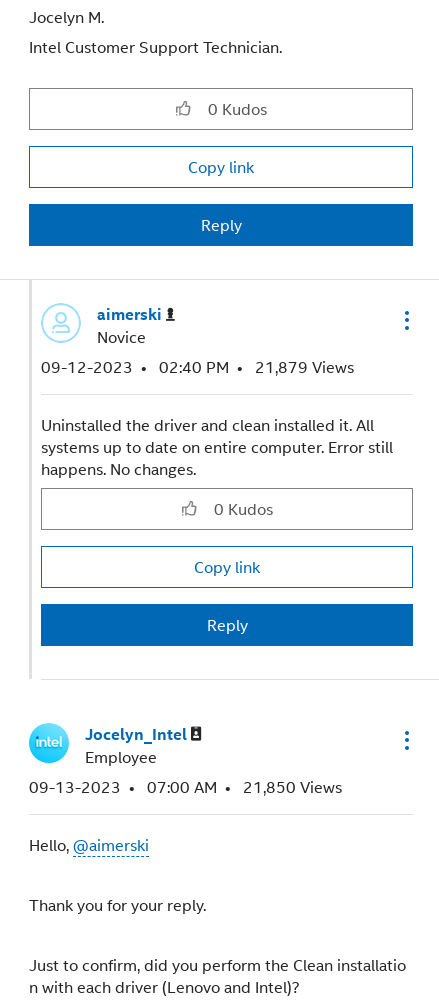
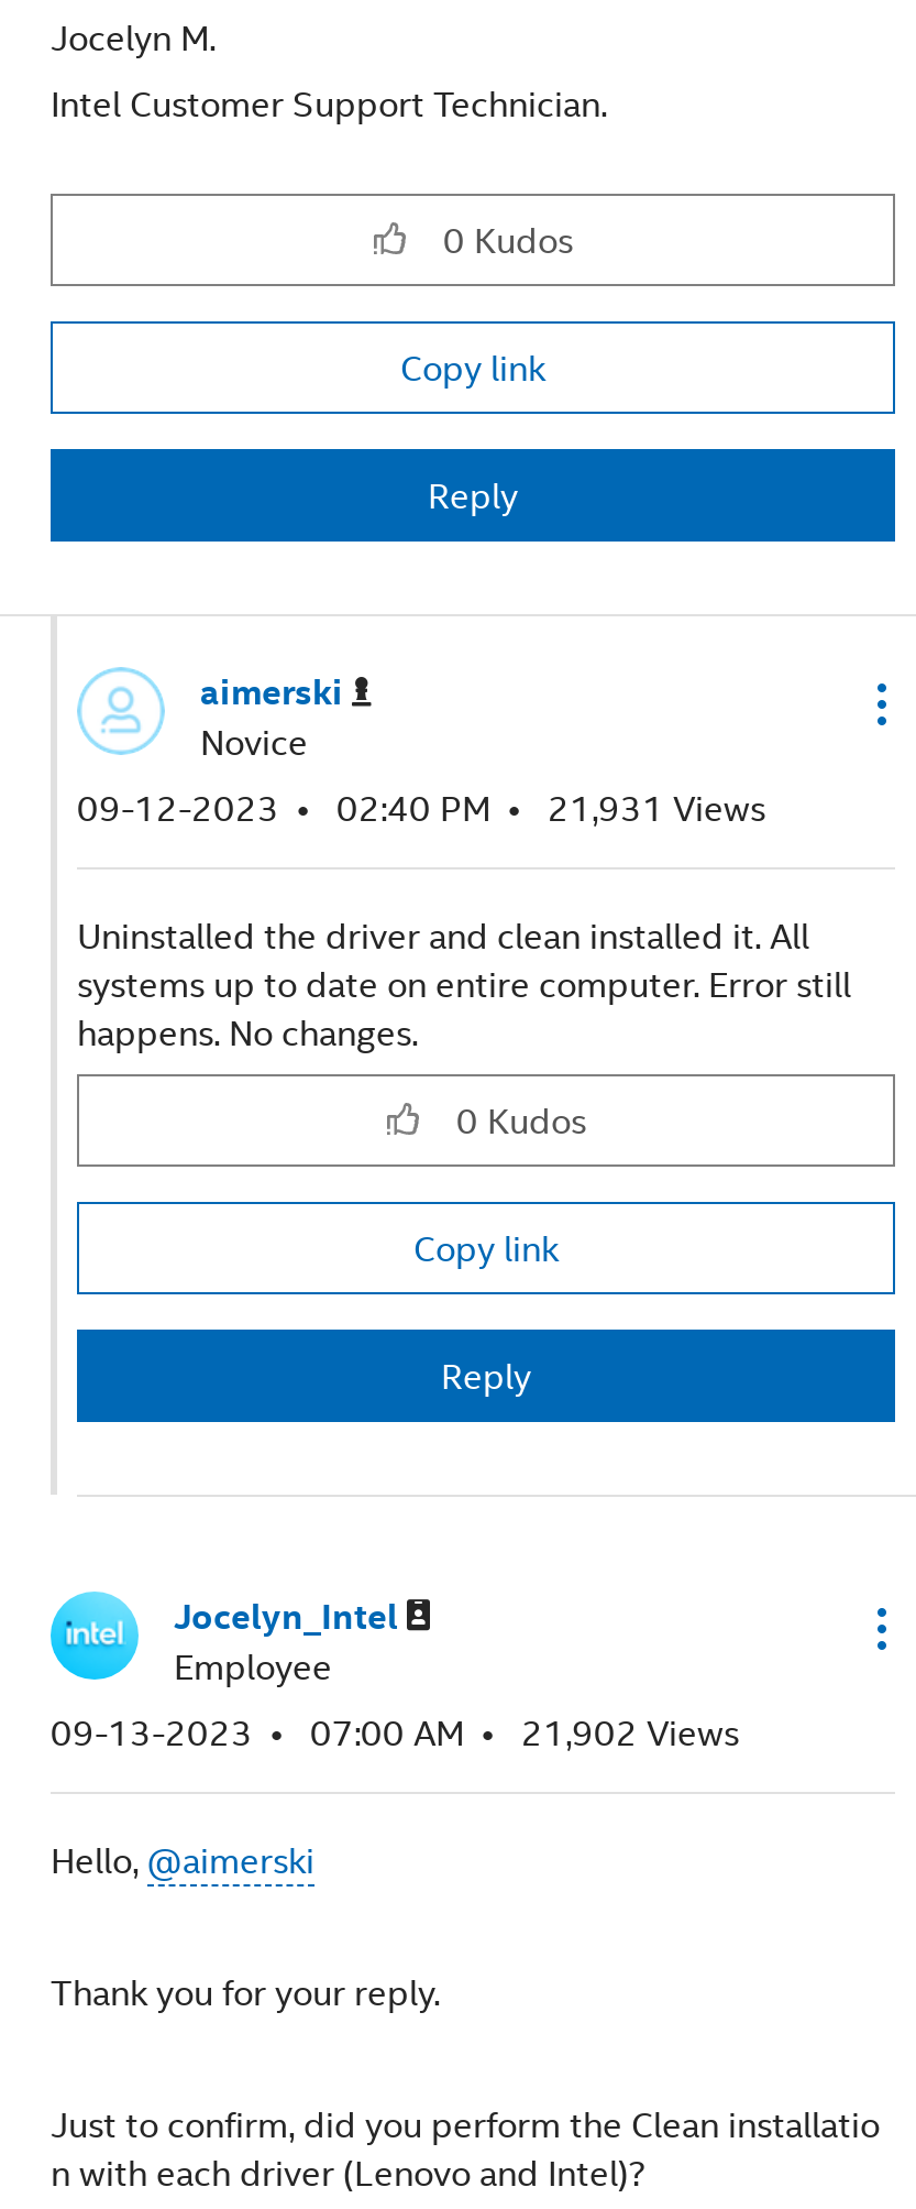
[41,354,354,377] 09-12-2023 02:40 PM 21,879 Views -> [77,780,765,831] 09-12-2023 02:40 PM 21,931 Views
[29,774,342,797] 09-13-2023 07:00 AM 21,850 Views -> [51,1705,739,1756] 09-13-2023 07:00 AM 21,902 Views

